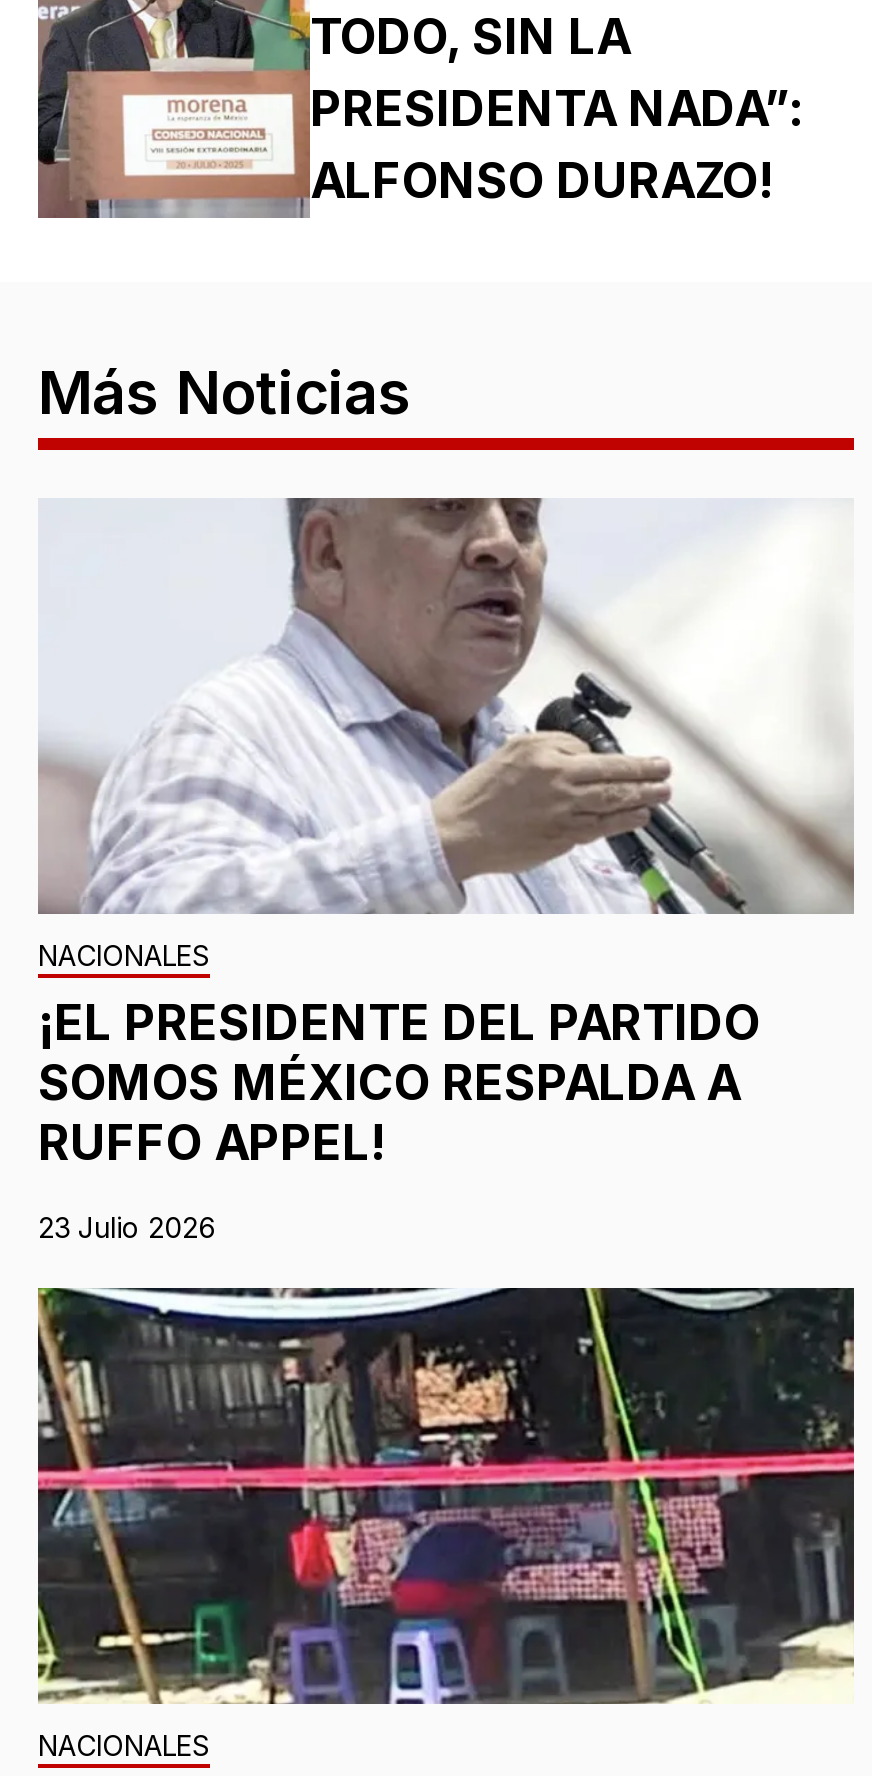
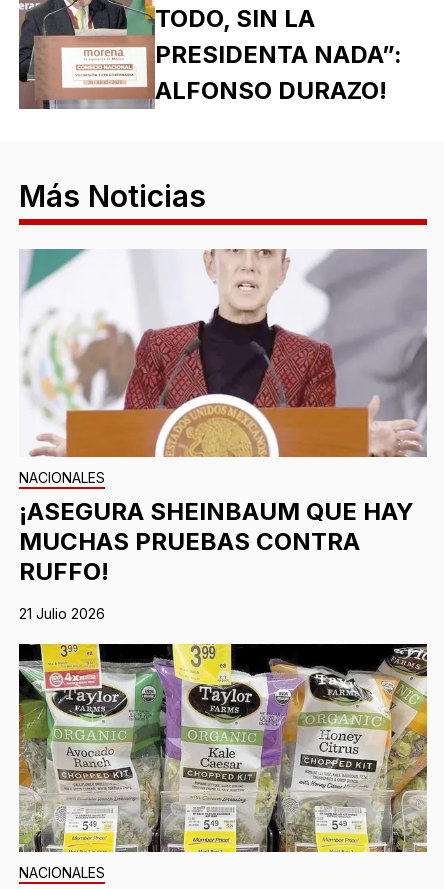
[36,496,854,1171] [image] | ¡EL PRESIDENTE DEL PARTIDO | SOMOS MÉXICO RESPALDA A | RUFFO APPEL! -> [19,248,428,586] [image] | ¡ASEGURA SHEINBAUM QUE HAY | MUCHAS PRUEBAS CONTRA | RUFFO!
[38,1209,216,1243] 23 Julio 2026 -> [19,605,105,622] 21 Julio 2026
[36,1286,856,1706] [image] -> [18,643,428,853] [image]

